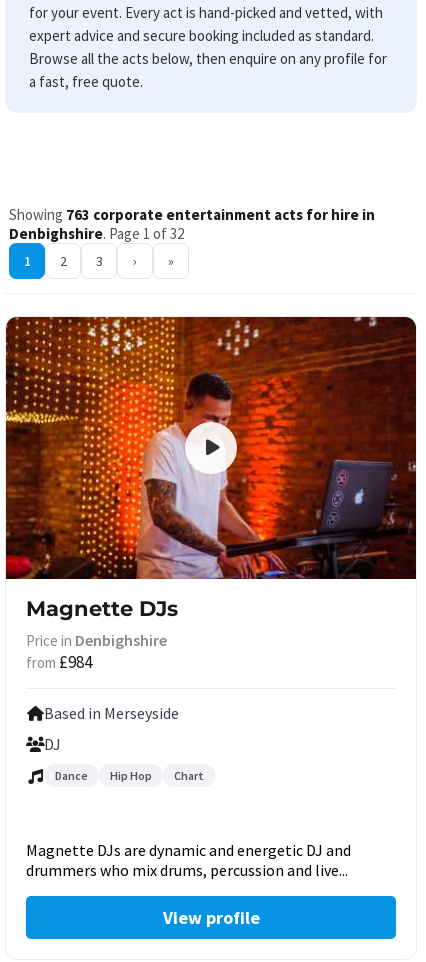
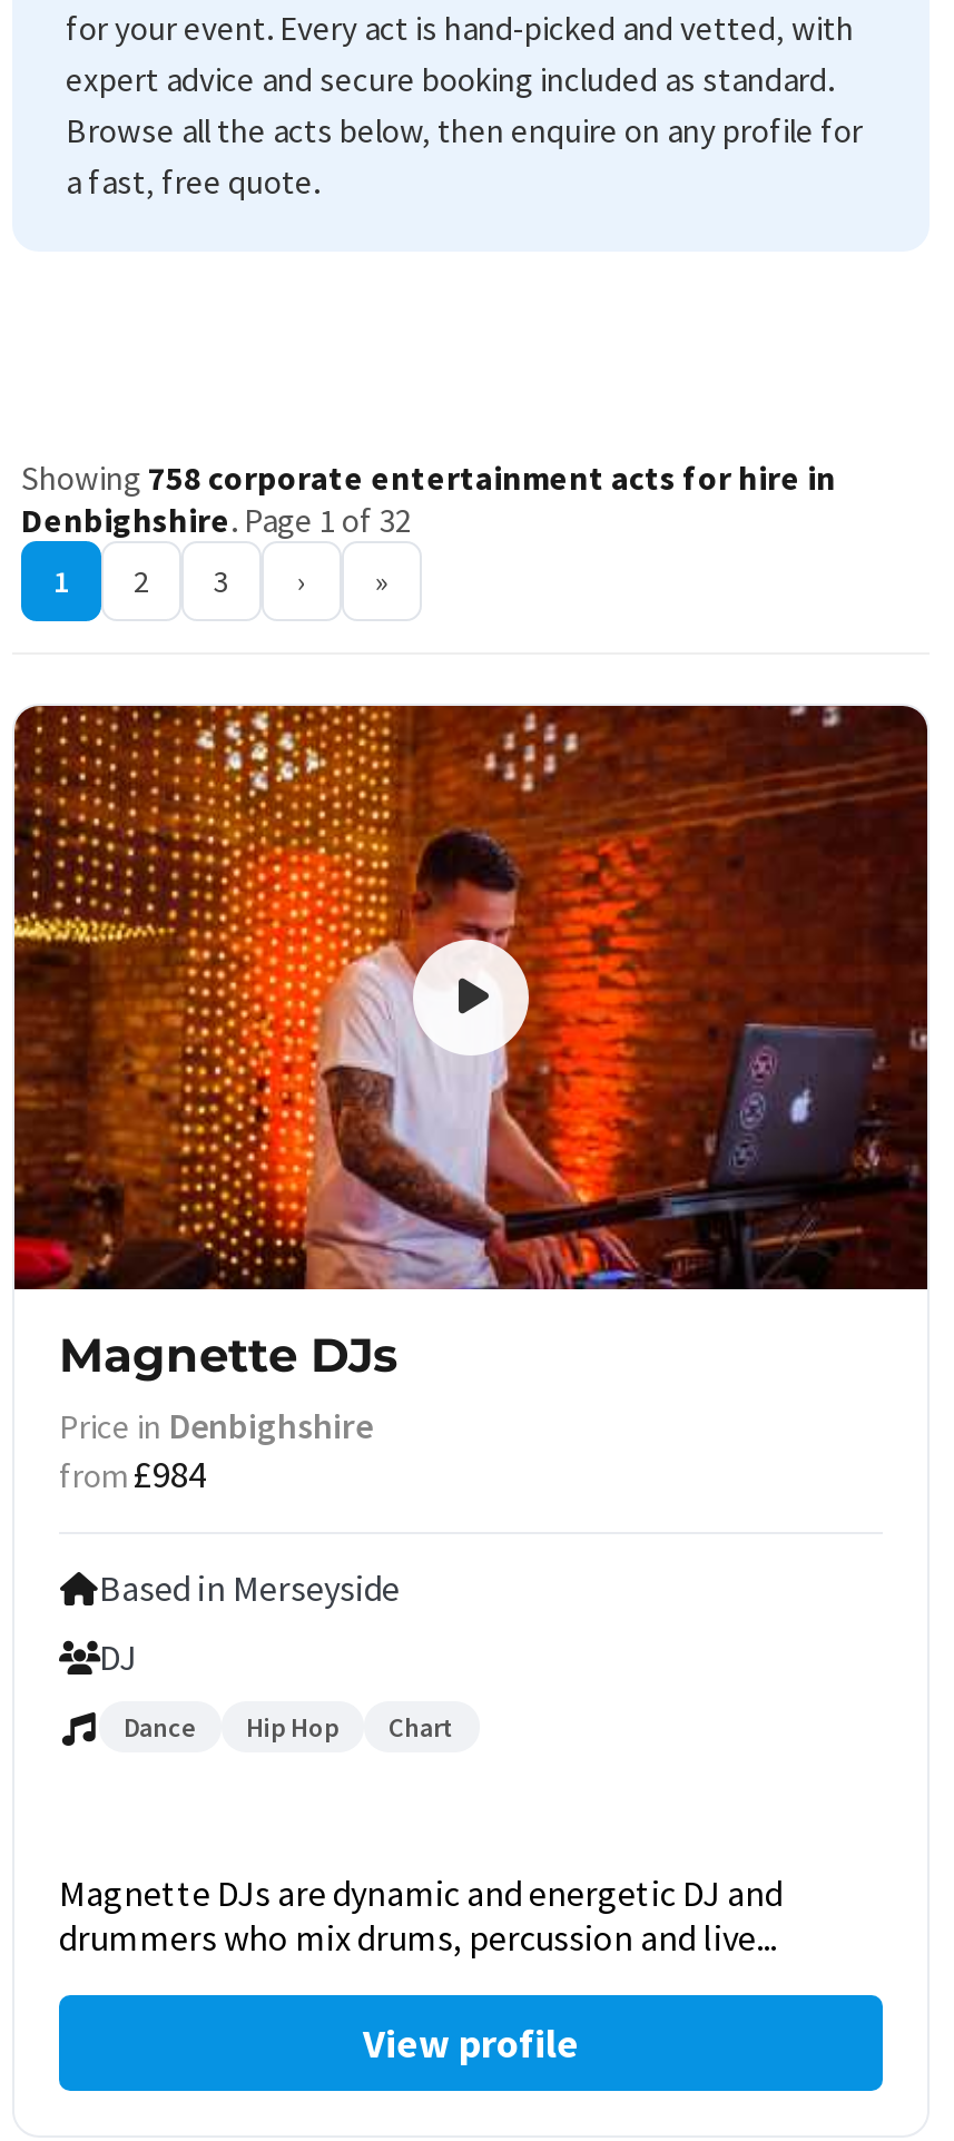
[9,205,375,224] Showing 763 corporate entertainment acts for hire in -> [21,456,836,499] Showing 758 corporate entertainment acts for hire in

